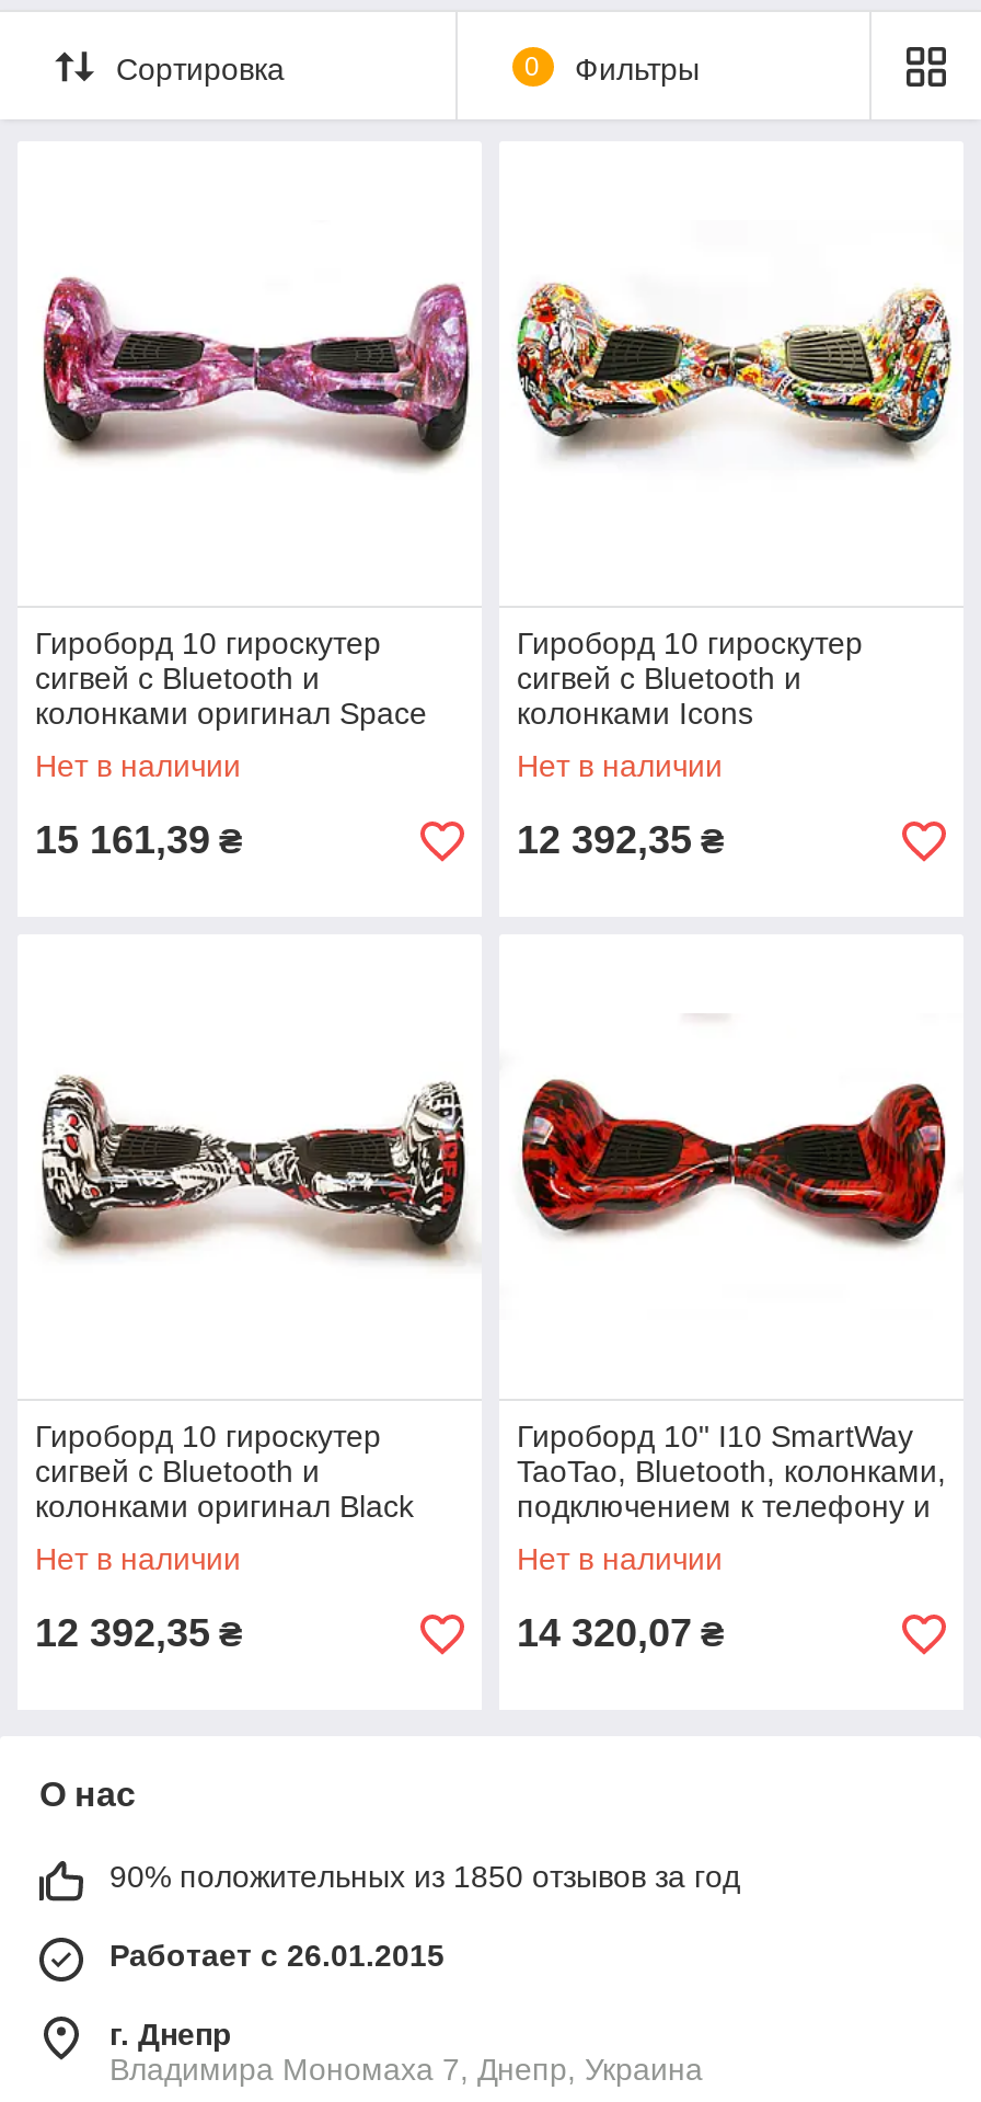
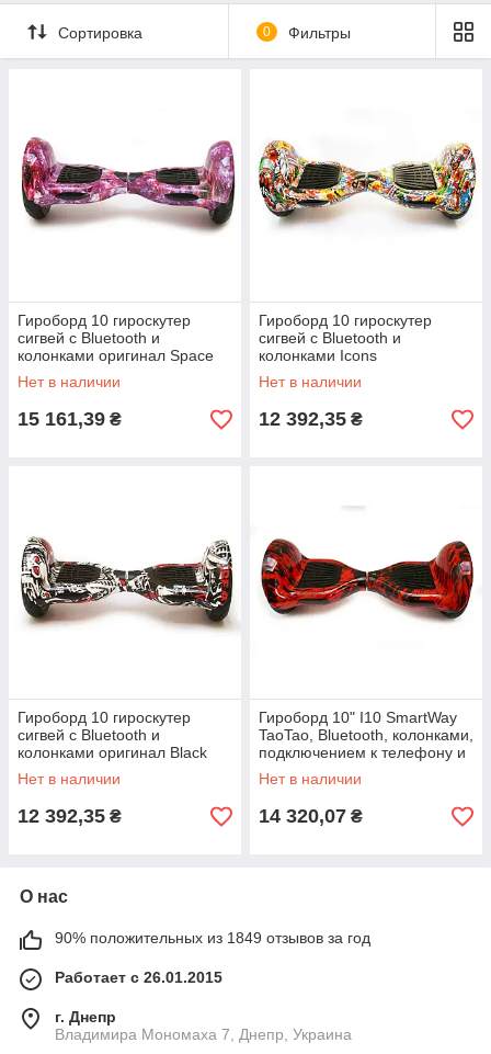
[109,1859,740,1894] 90% положительных из 1850 отзывов за год -> [55,929,370,947] 90% положительных из 1849 отзывов за год

